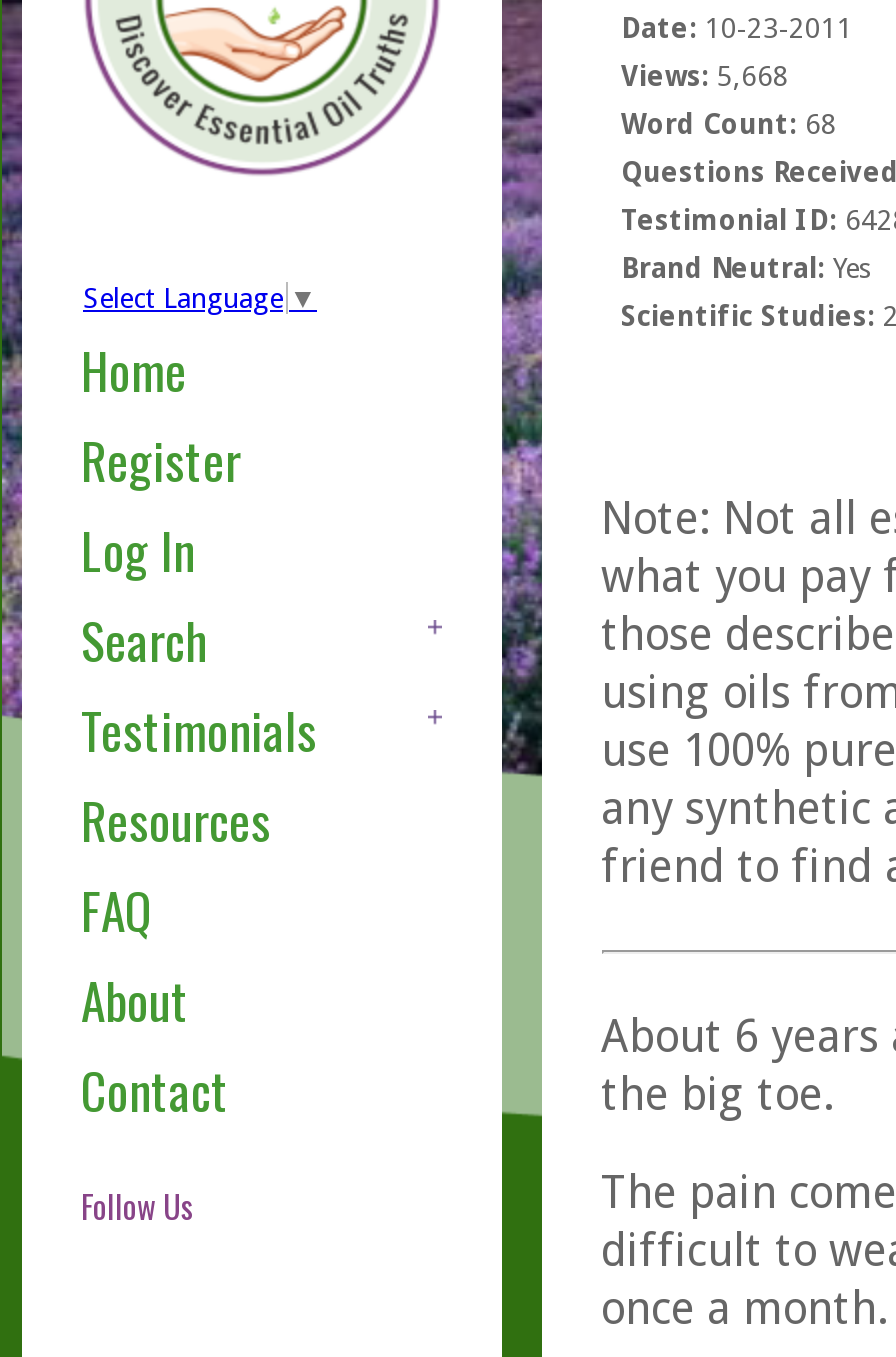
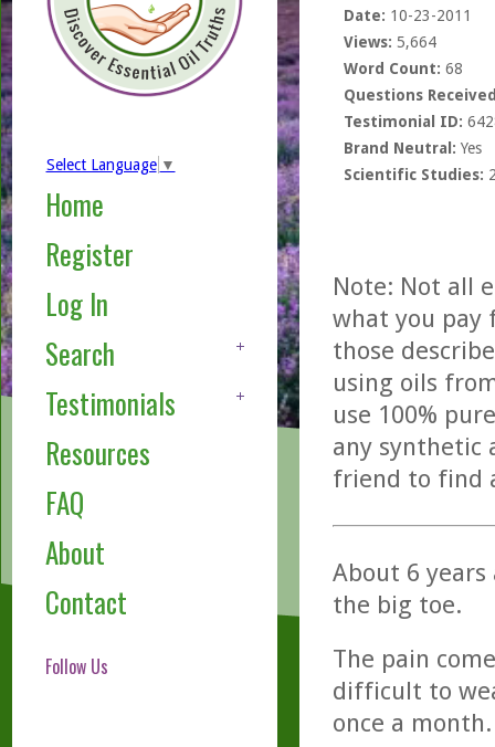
[621,60,789,92] Views: 5,668 -> [343,33,436,51] Views: 5,664

